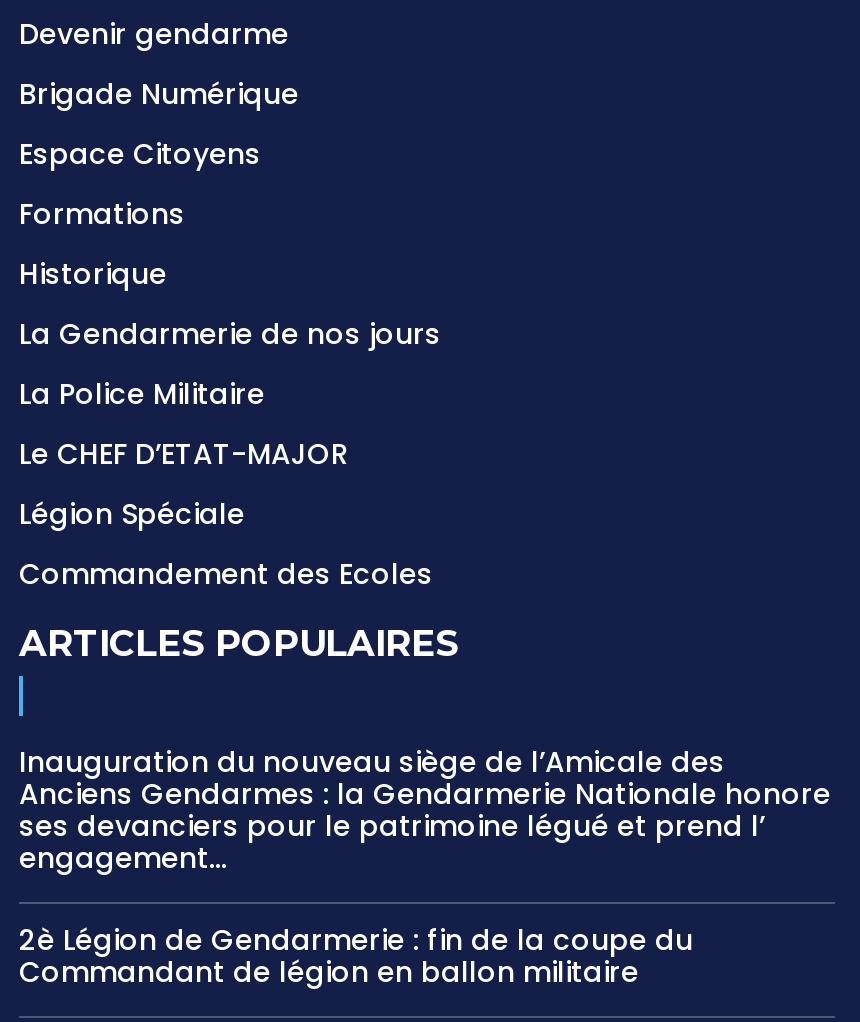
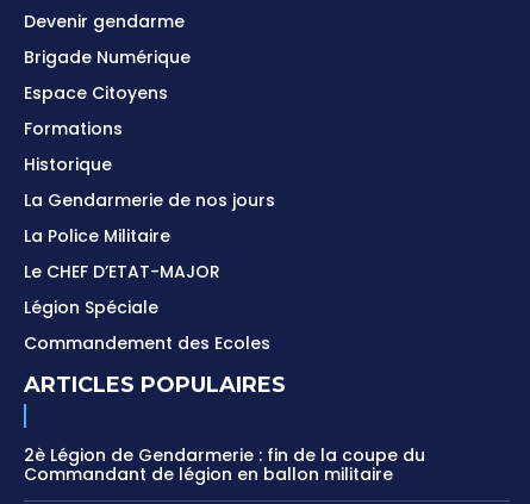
[19,741,831,877] Inauguration du nouveau siège de l’Amicale des | Anciens Gendarmes : la Gendarmerie Nationale honore | ses devanciers pour le patrimoine légué et prend l’ | engagement... -> none

